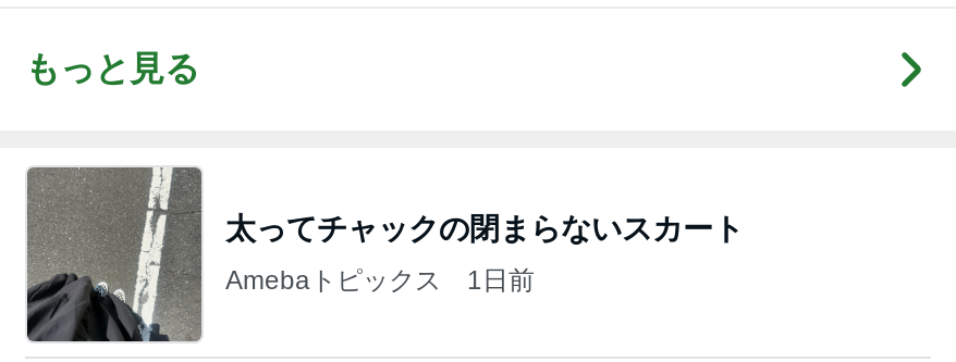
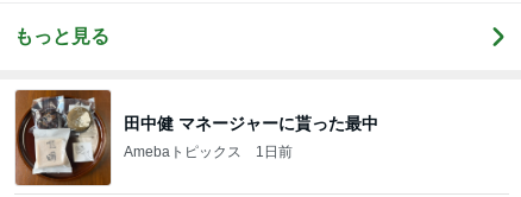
[25,165,744,344] [image] | 太ってチャックの閉まらないスカート -> [14,89,378,186] [image] | 田中健 マネージャーに貰った最中

